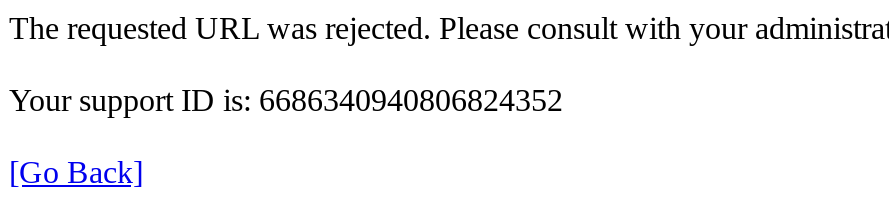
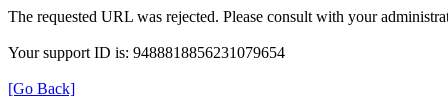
[9,83,563,117] Your support ID is: 6686340940806824352 -> [8,44,285,61] Your support ID is: 9488818856231079654

